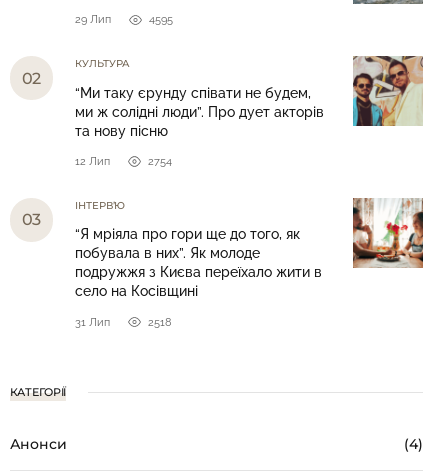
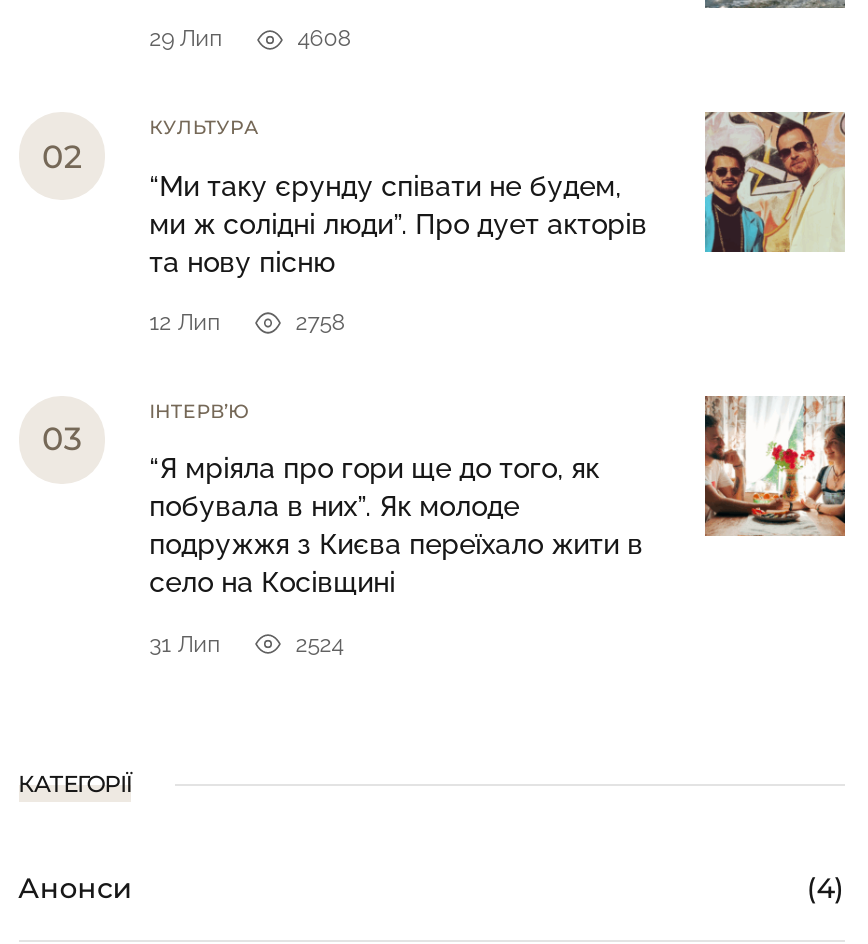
[149,12,173,26] 4595 -> [298,25,352,53] 4608
[148,154,172,168] 2754 -> [296,308,346,336] 2758
[148,314,172,328] 2518 -> [296,629,344,657] 2524

